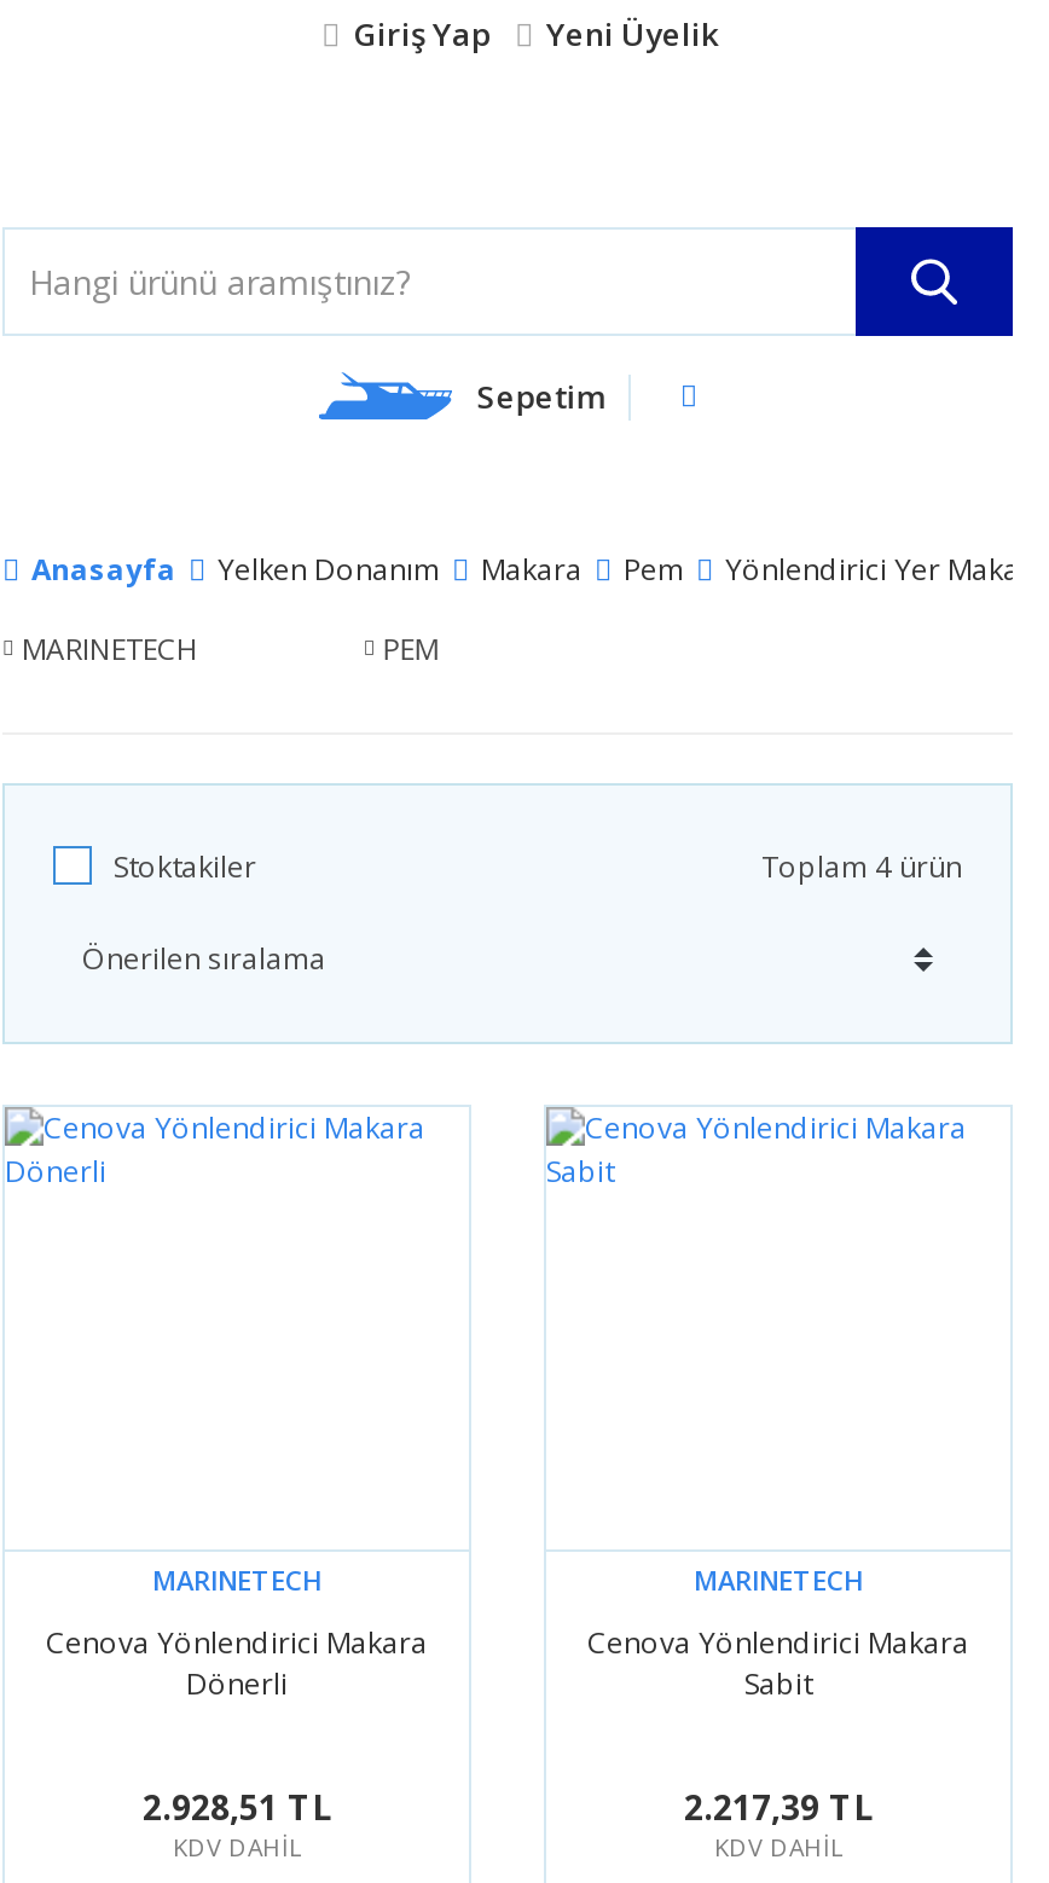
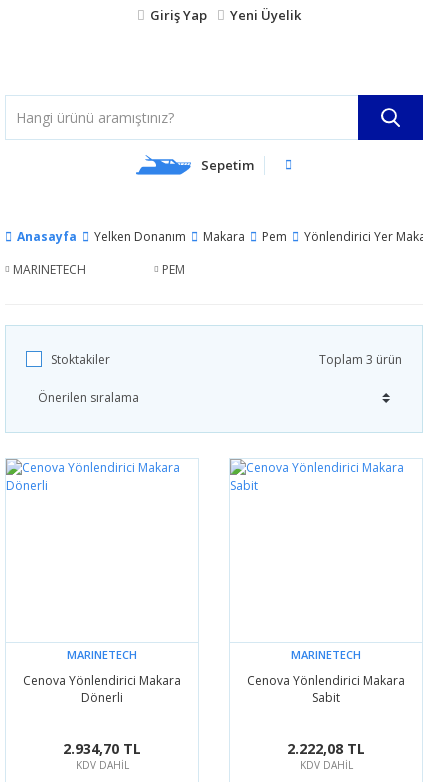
[761,847,962,888] Toplam 4 ürün -> [319,351,402,368] Toplam 3 ürün
[143,1783,331,1829] 2.928,51 TL -> [63,739,141,758] 2.934,70 TL
[684,1783,873,1829] 2.217,39 TL -> [287,739,365,758] 2.222,08 TL

